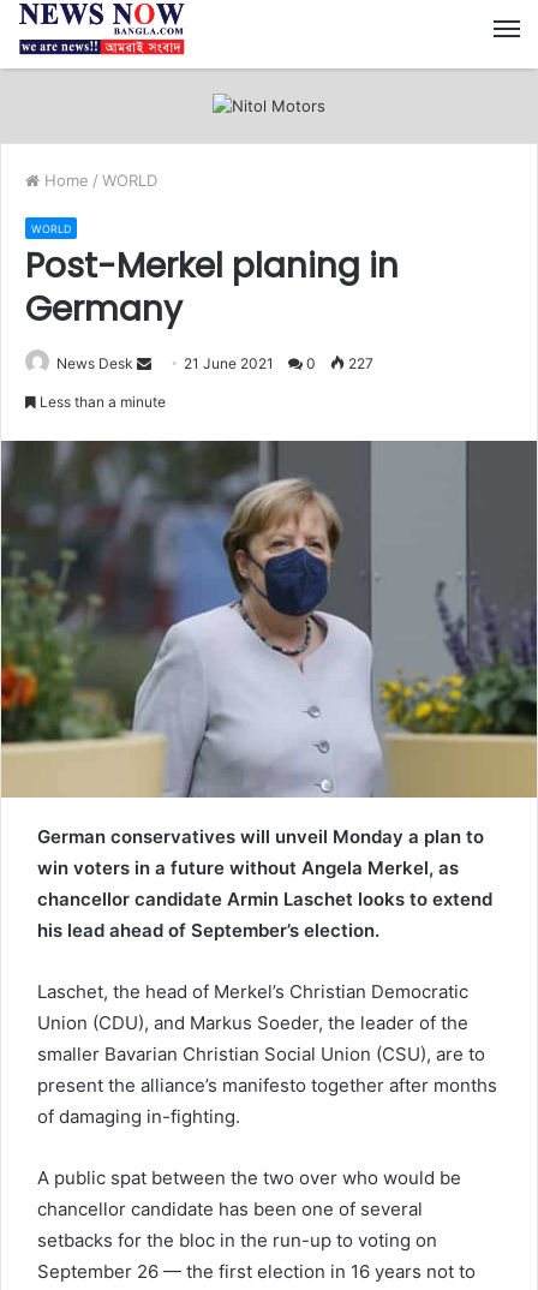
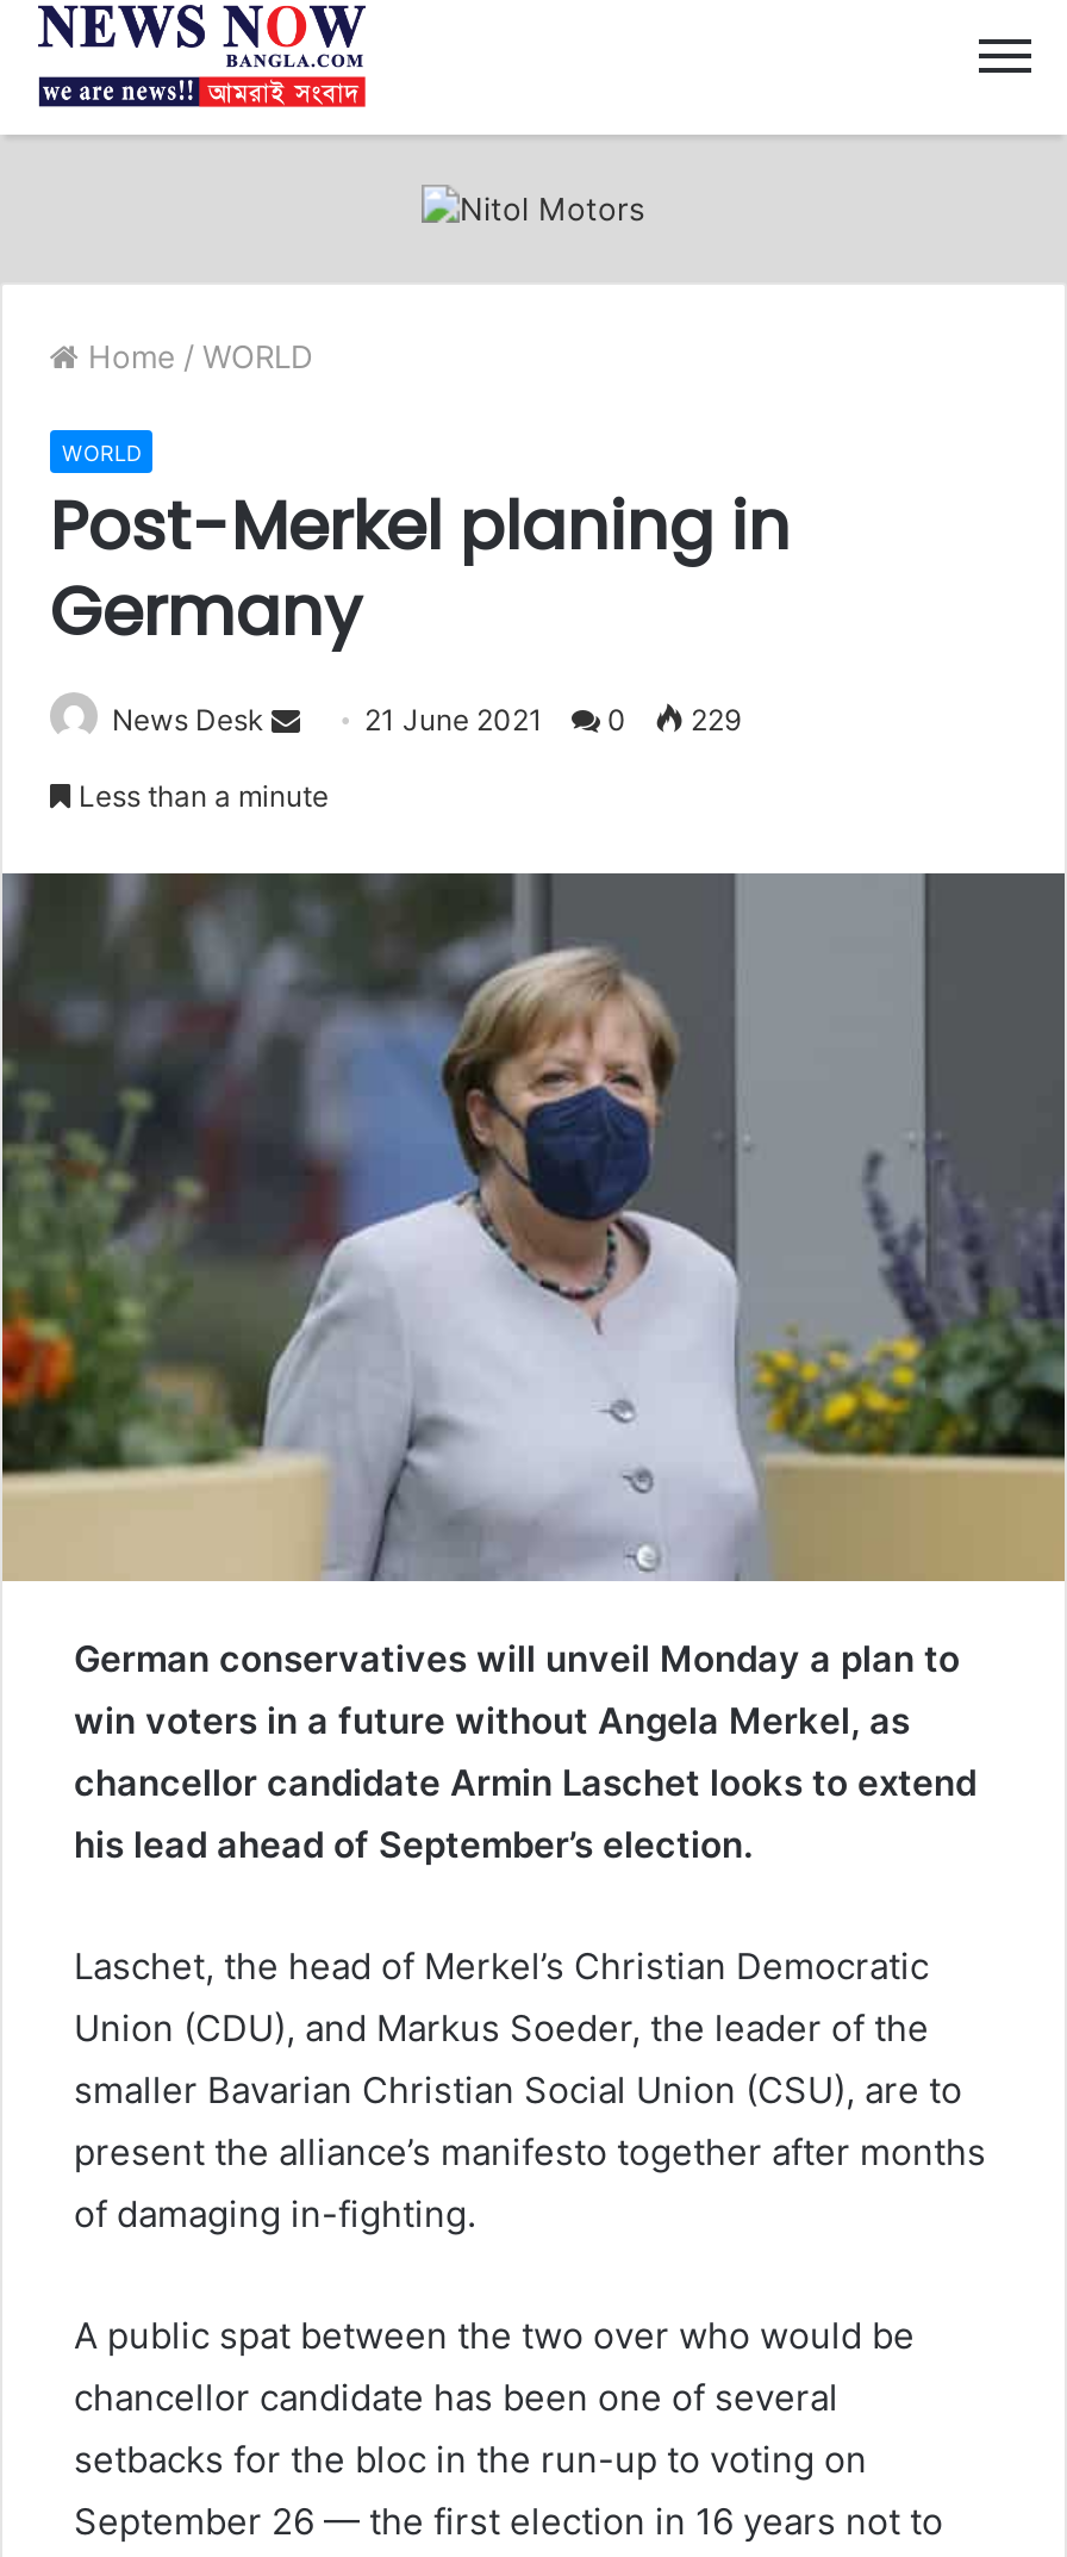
[345,354,373,372] 227 -> [684,702,741,738] 229

